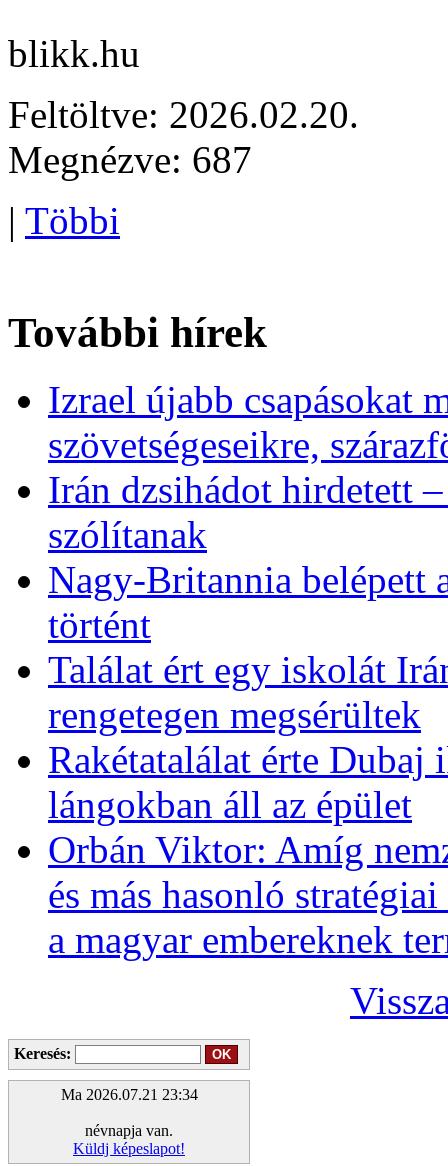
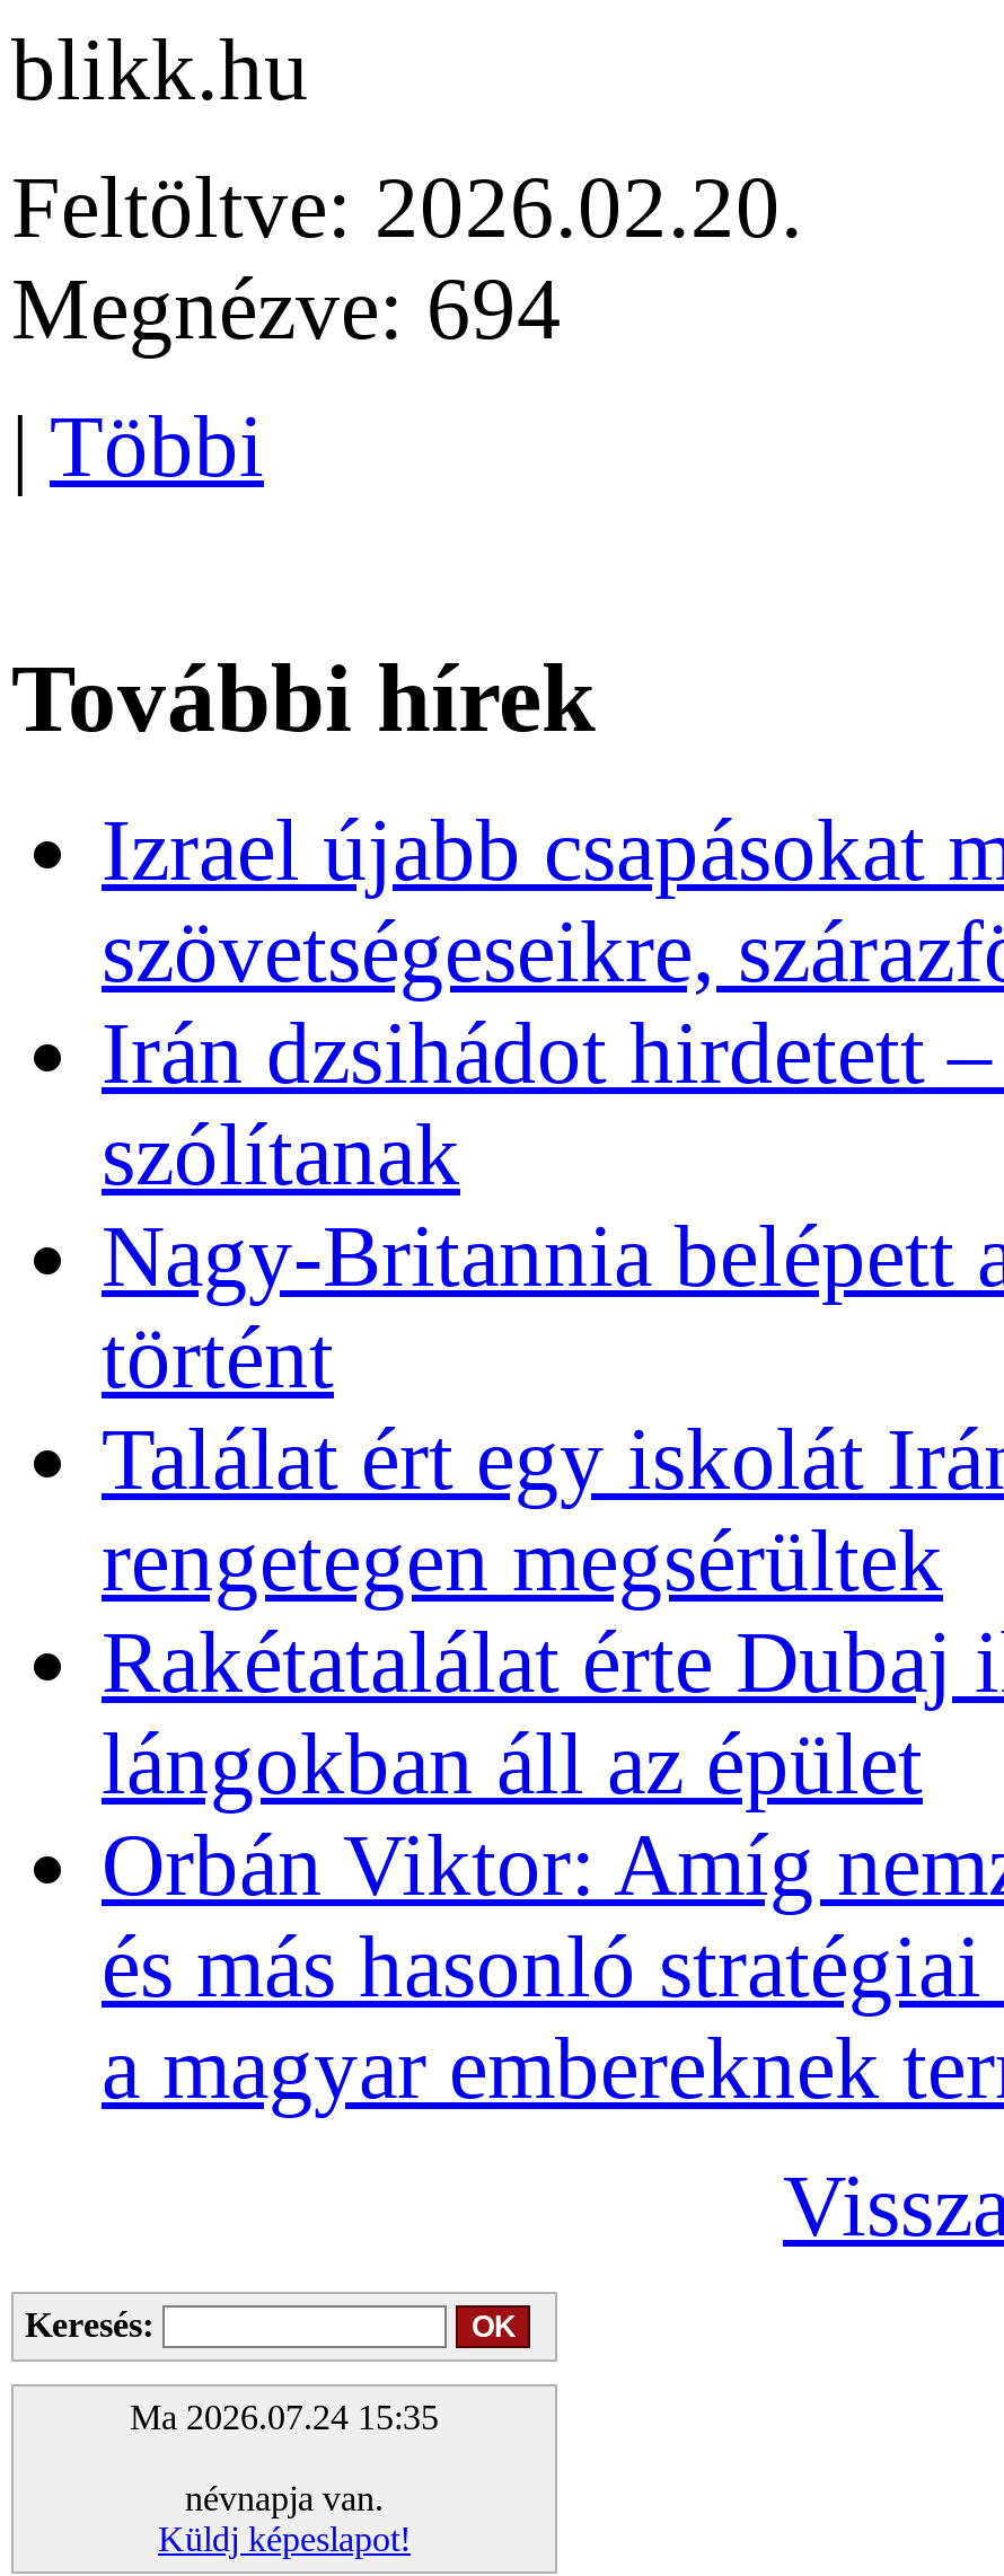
[8,138,252,181] Megnézve: 687 -> [11,259,562,356] Megnézve: 694
[60,1086,197,1103] Ma 2026.07.21 23:34 -> [130,2397,439,2436] Ma 2026.07.24 15:35

